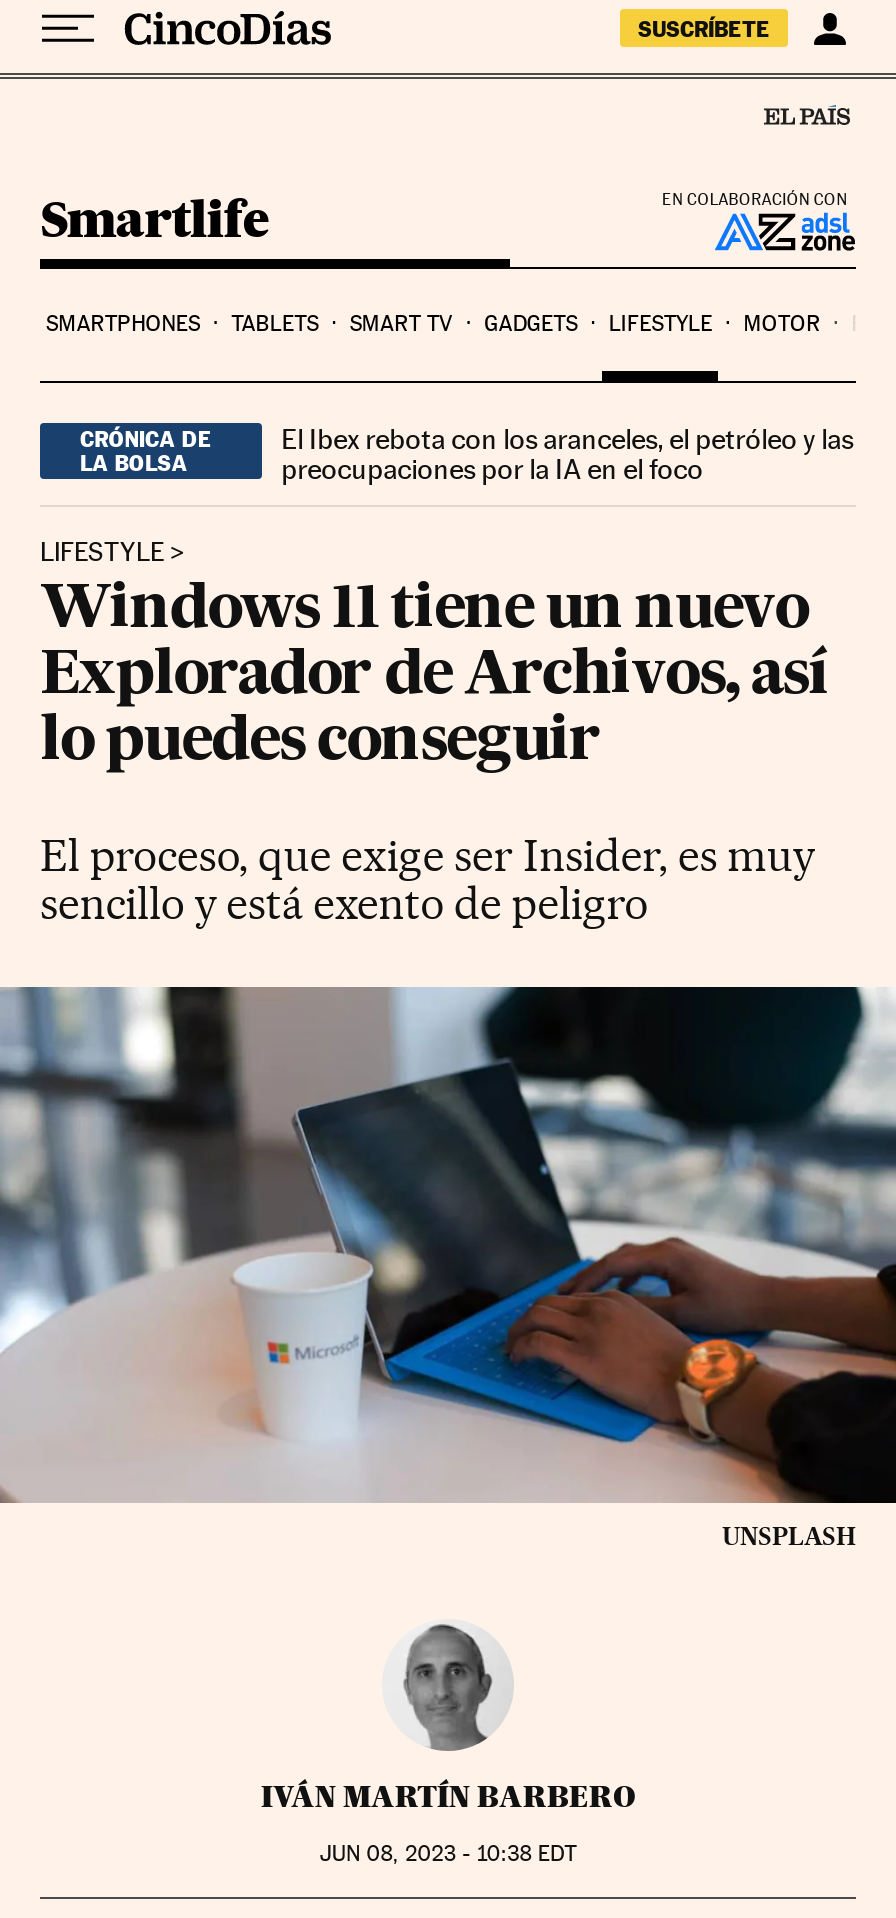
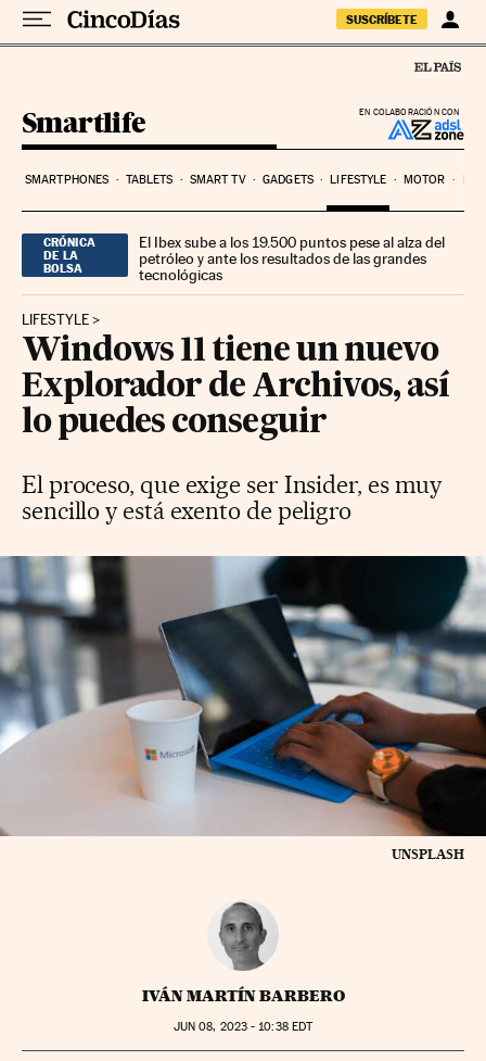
[281,422,853,484] El Ibex rebota con los aranceles, el petróleo y las | preocupaciones por la IA en el foco -> [139,233,445,283] El Ibex sube a los 19.500 puntos pese al alza del | petróleo y ante los resultados de las grandes | tecnológicas

